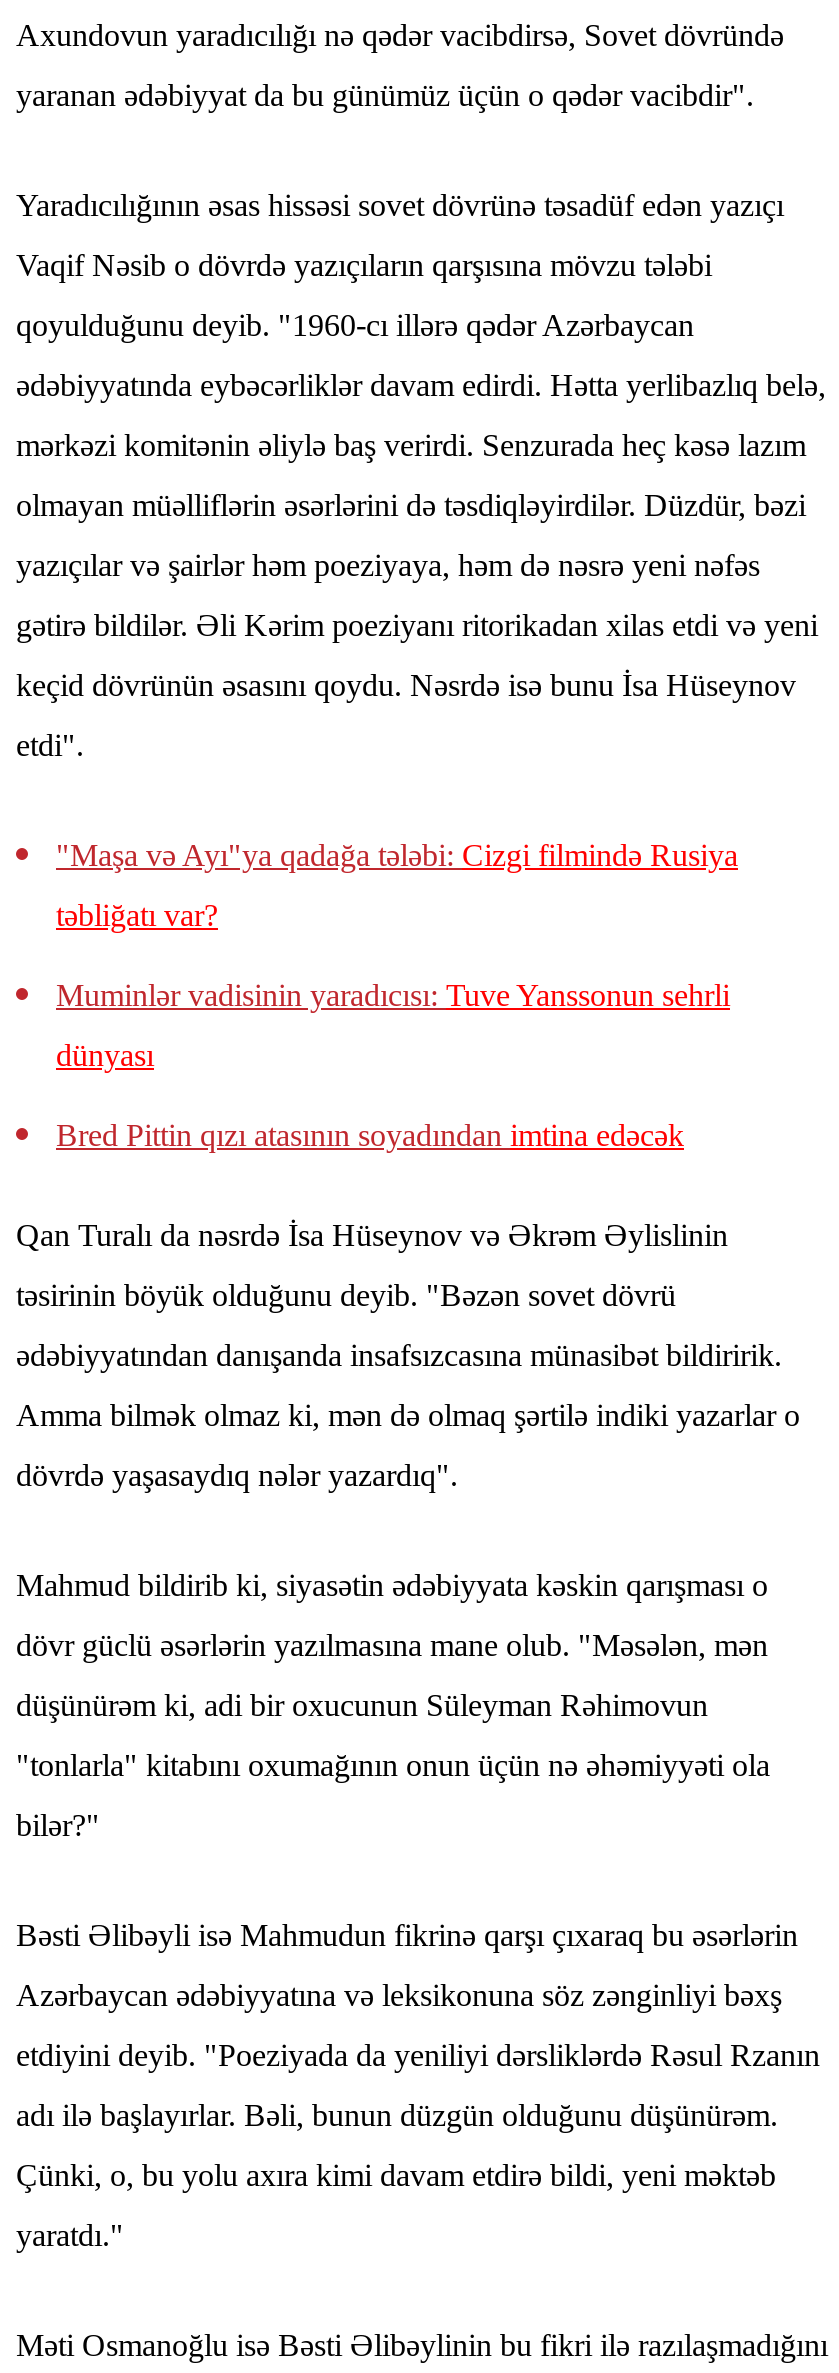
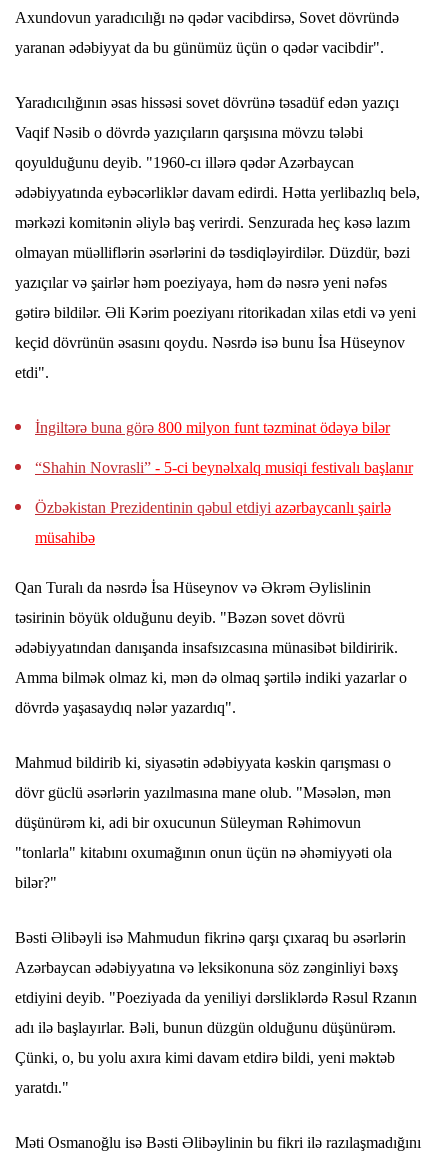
[56,838,738,1152] "Maşa və Ayı"ya qadağa tələbi: Cizgi filmində Rusiya | təbliğatı var? | Muminlər vadisinin yaradıcısı: Tuve Yanssonun sehrli | dünyası | Bred Pittin qızı atasının soyadından imtina edəcək -> [35,419,413,546] İngiltərə buna görə 800 milyon funt təzminat ödəyə bilər | “Shahin Novrasli” - 5-ci beynəlxalq musiqi festivalı başlanır | Özbəkistan Prezidentinin qəbul etdiyi azərbaycanlı şairlə | müsahibə

